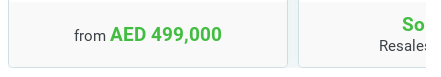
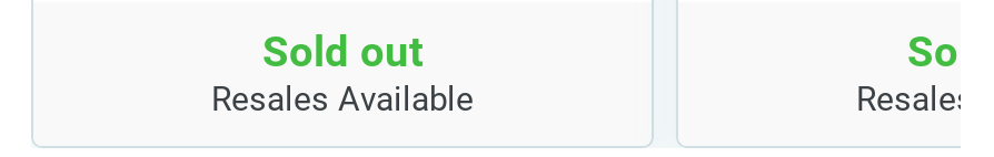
[74,22,222,45] from AED 499,000 -> [211,27,474,119] Sold out | Resales Available

